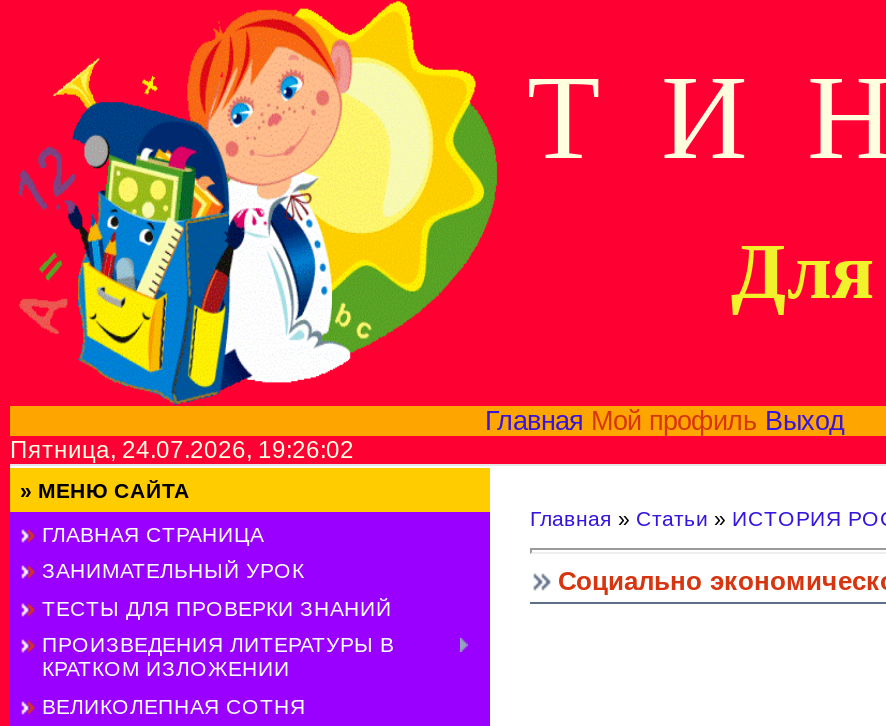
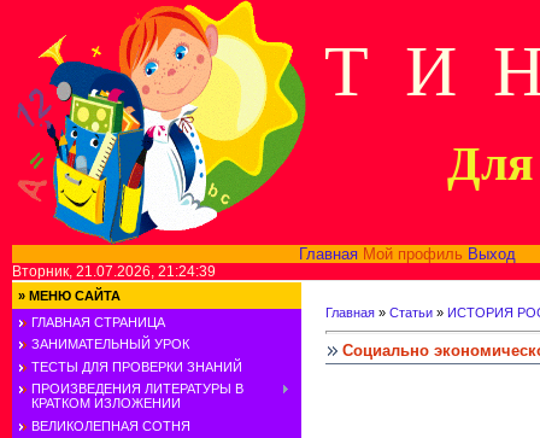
[10,436,354,464] Пятница, 24.07.2026, 19:26:02 -> [12,263,216,280] Вторник, 21.07.2026, 21:24:39

